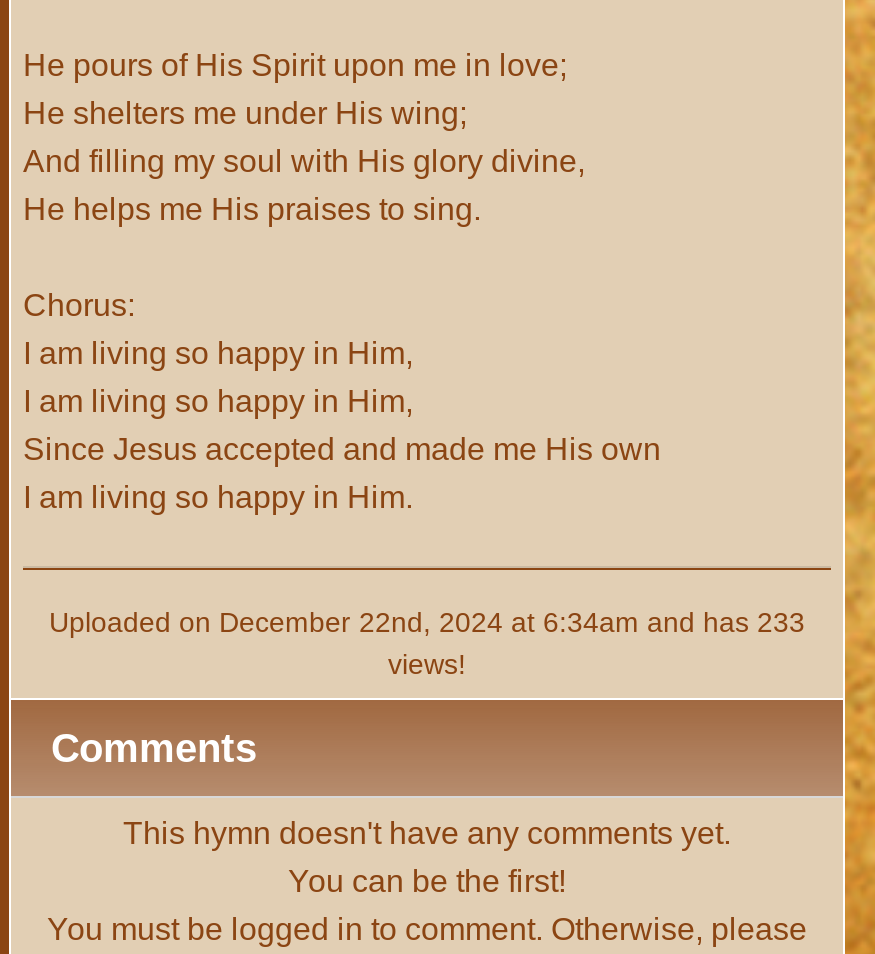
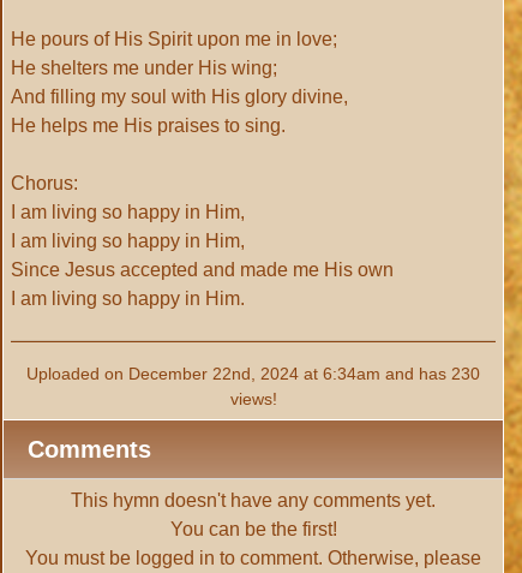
[49,606,805,638] Uploaded on December 22nd, 2024 at 6:34am and has 233 -> [26,364,480,383] Uploaded on December 22nd, 2024 at 6:34am and has 230

